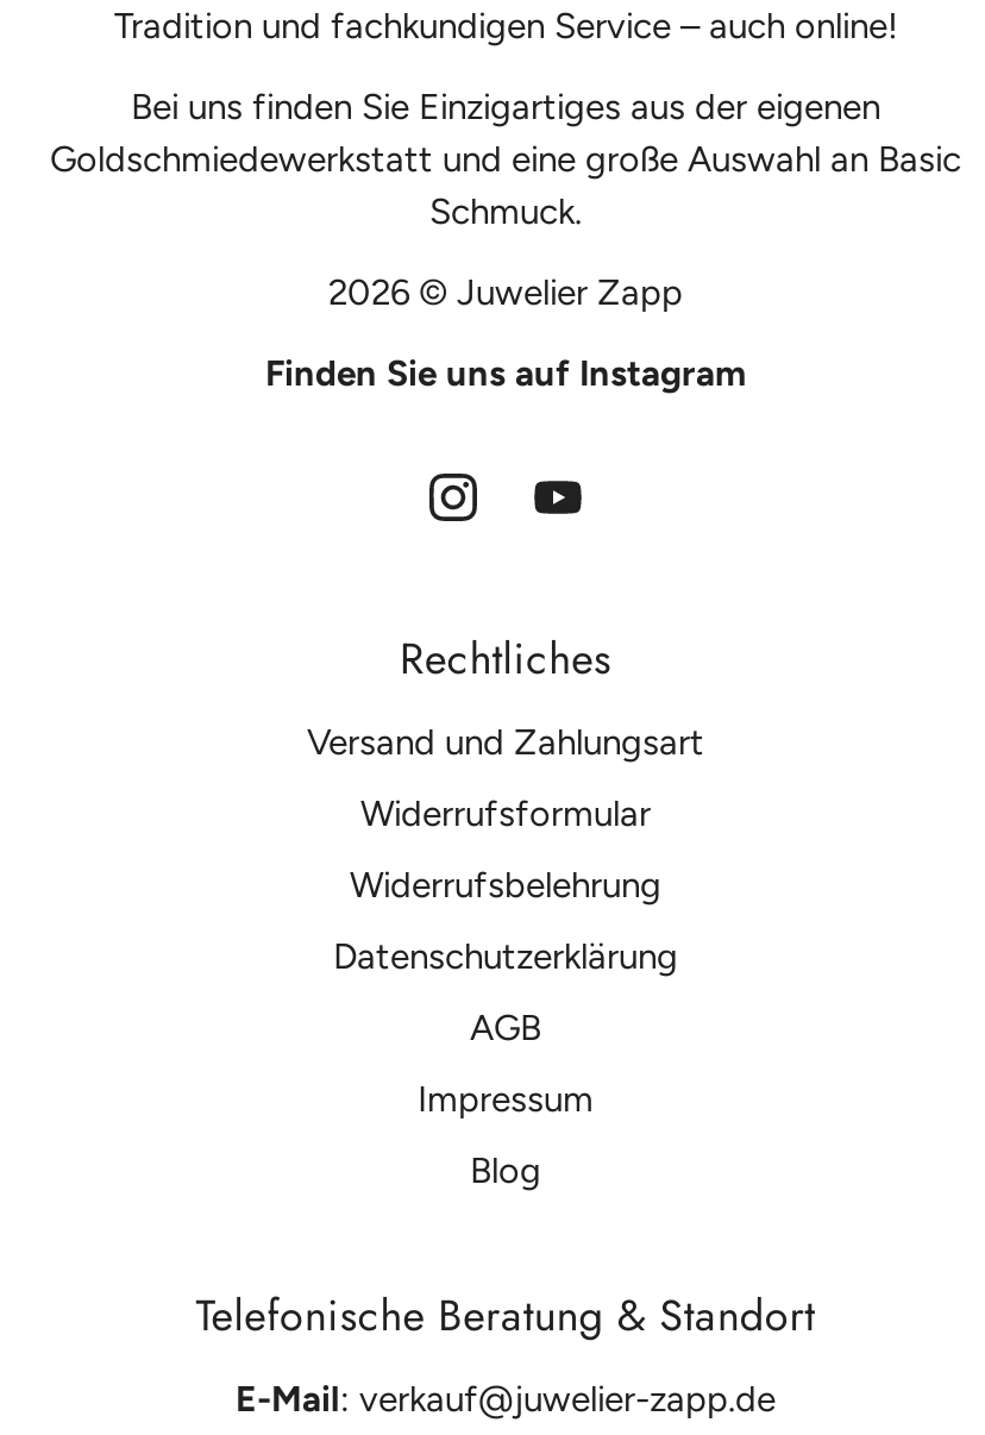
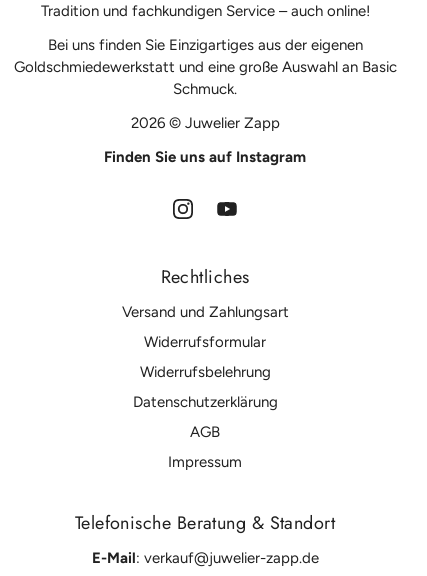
[470,1148,541,1191] Blog -> none

